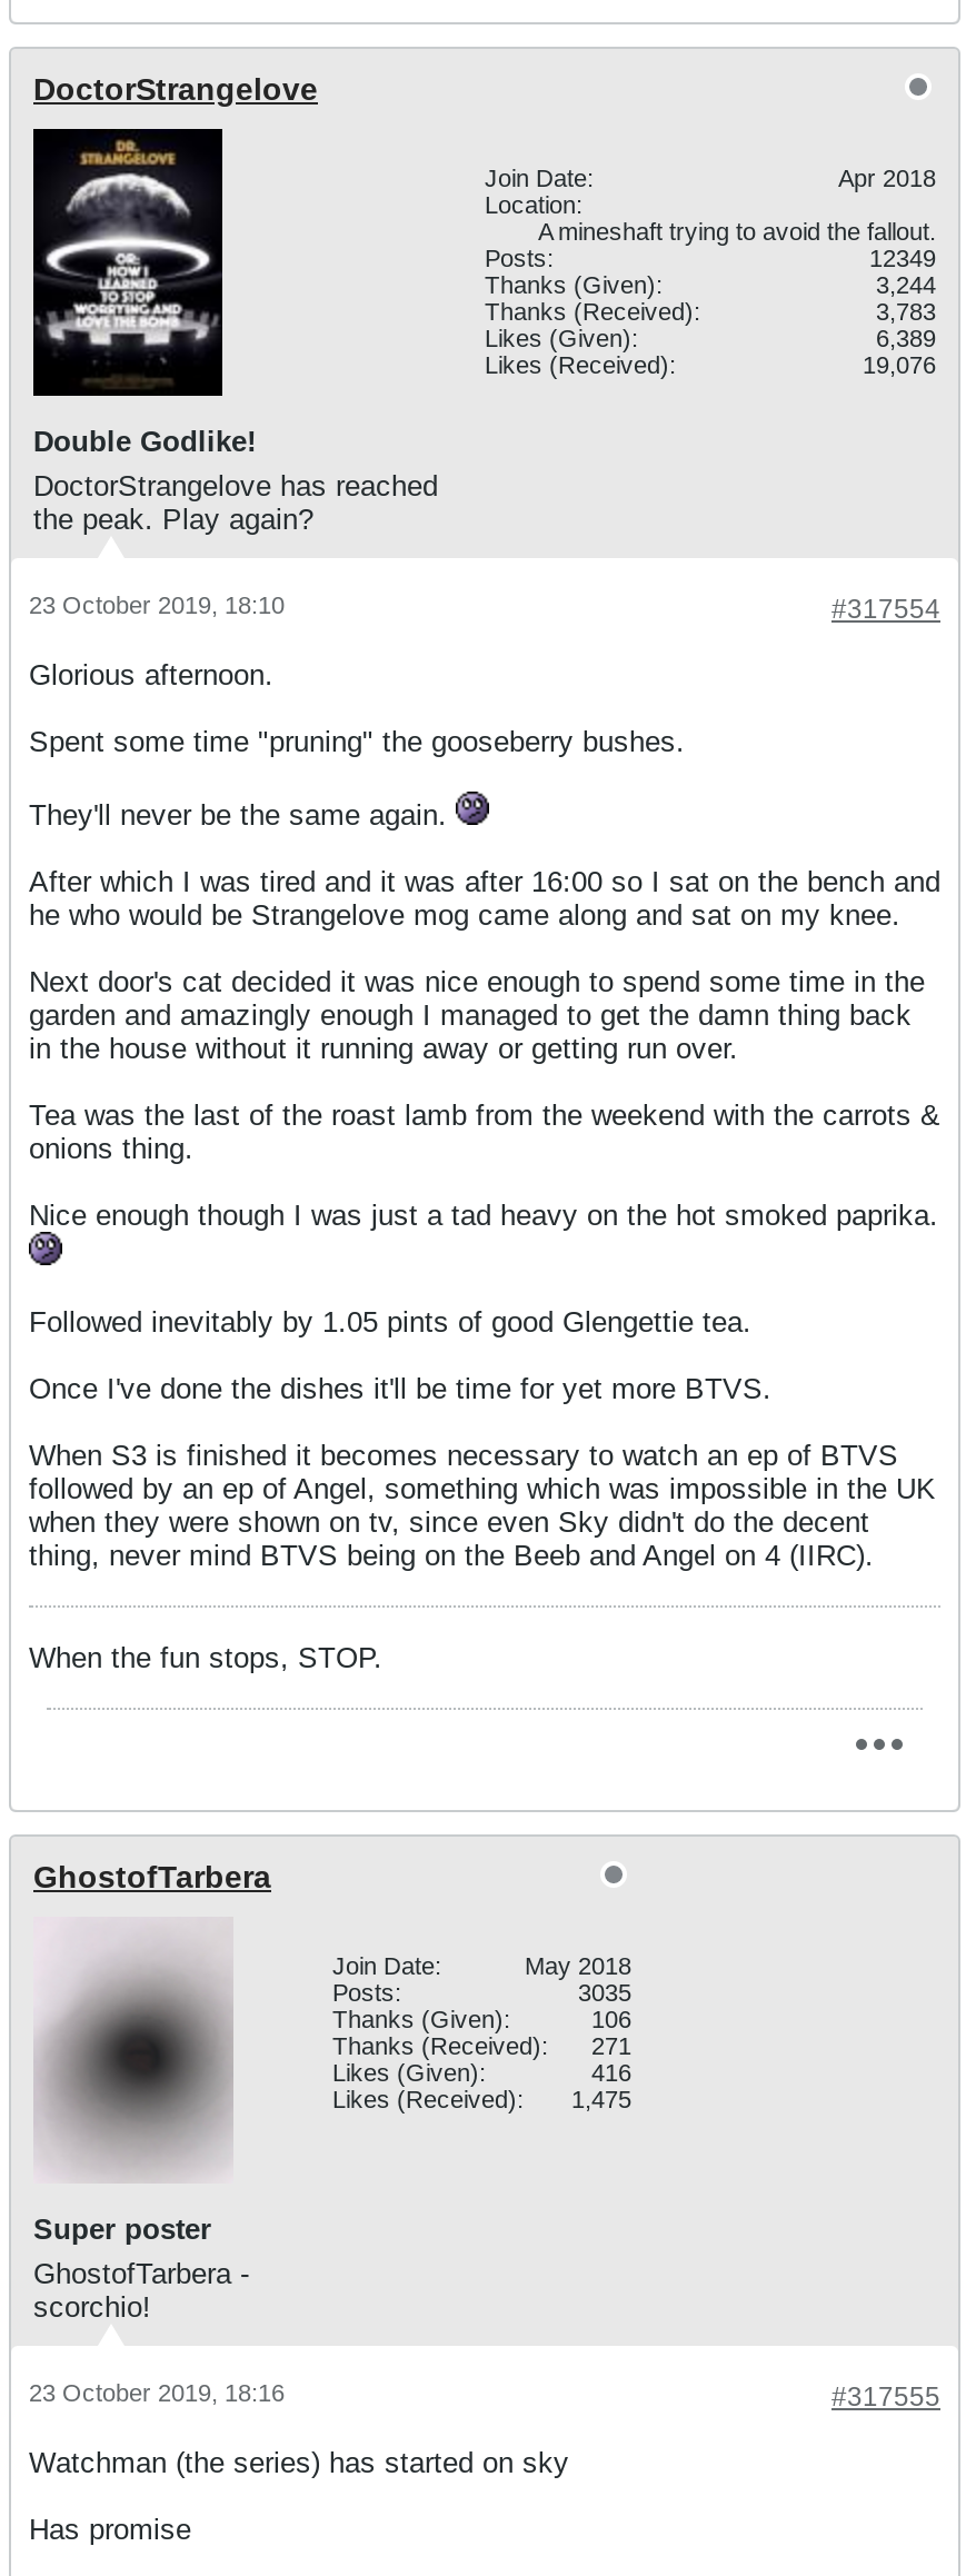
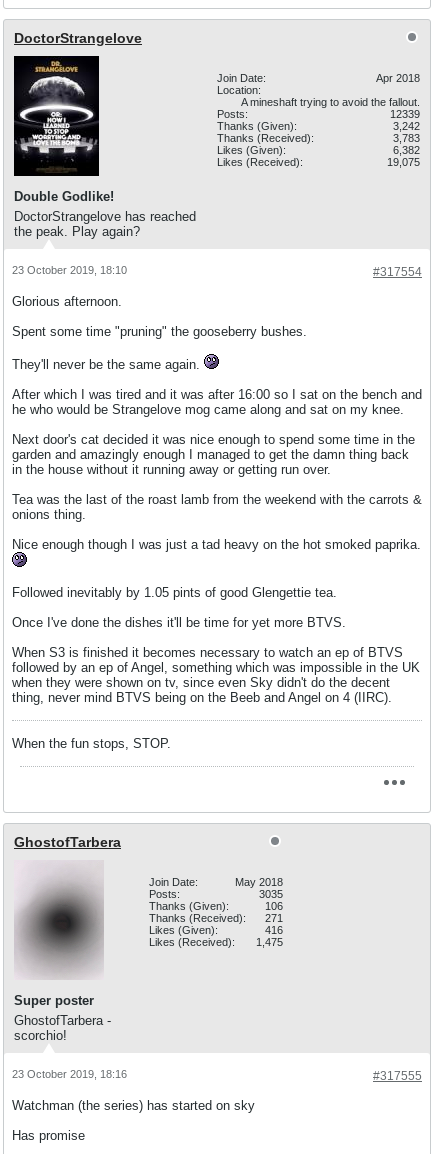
[869,245,936,271] 12349 -> [390,108,420,120] 12339
[876,271,936,298] 3,244 -> [393,120,420,132] 3,242
[876,325,936,351] 6,389 -> [393,144,420,156] 6,382
[863,351,936,378] 19,076 -> [387,156,420,168] 19,075

